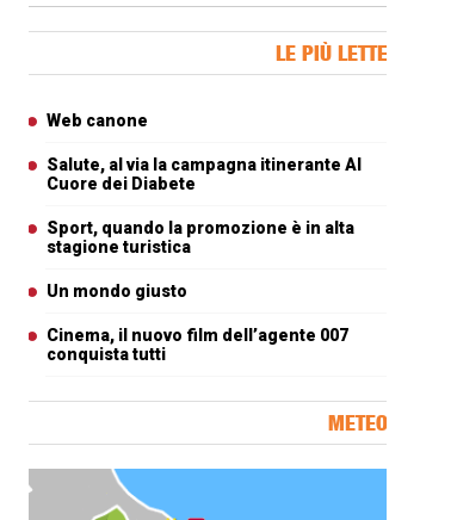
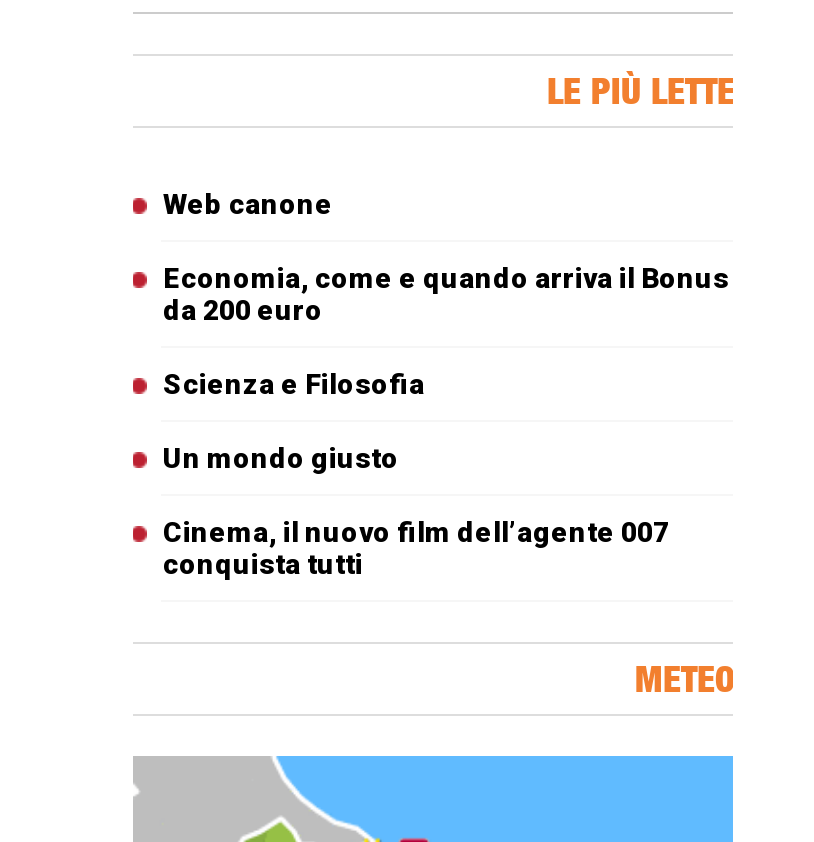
[47,155,362,194] Salute, al via la campagna itinerante Al | Cuore dei Diabete -> [163,263,729,327] Economia, come e quando arriva il Bonus | da 200 euro
[47,219,354,257] Sport, quando la promozione è in alta | stagione turistica -> [163,369,425,401] Scienza e Filosofia

